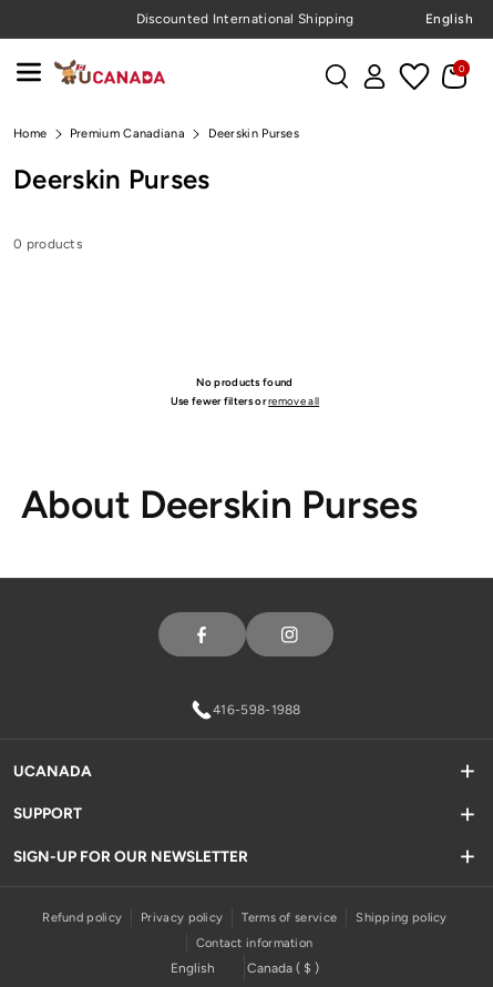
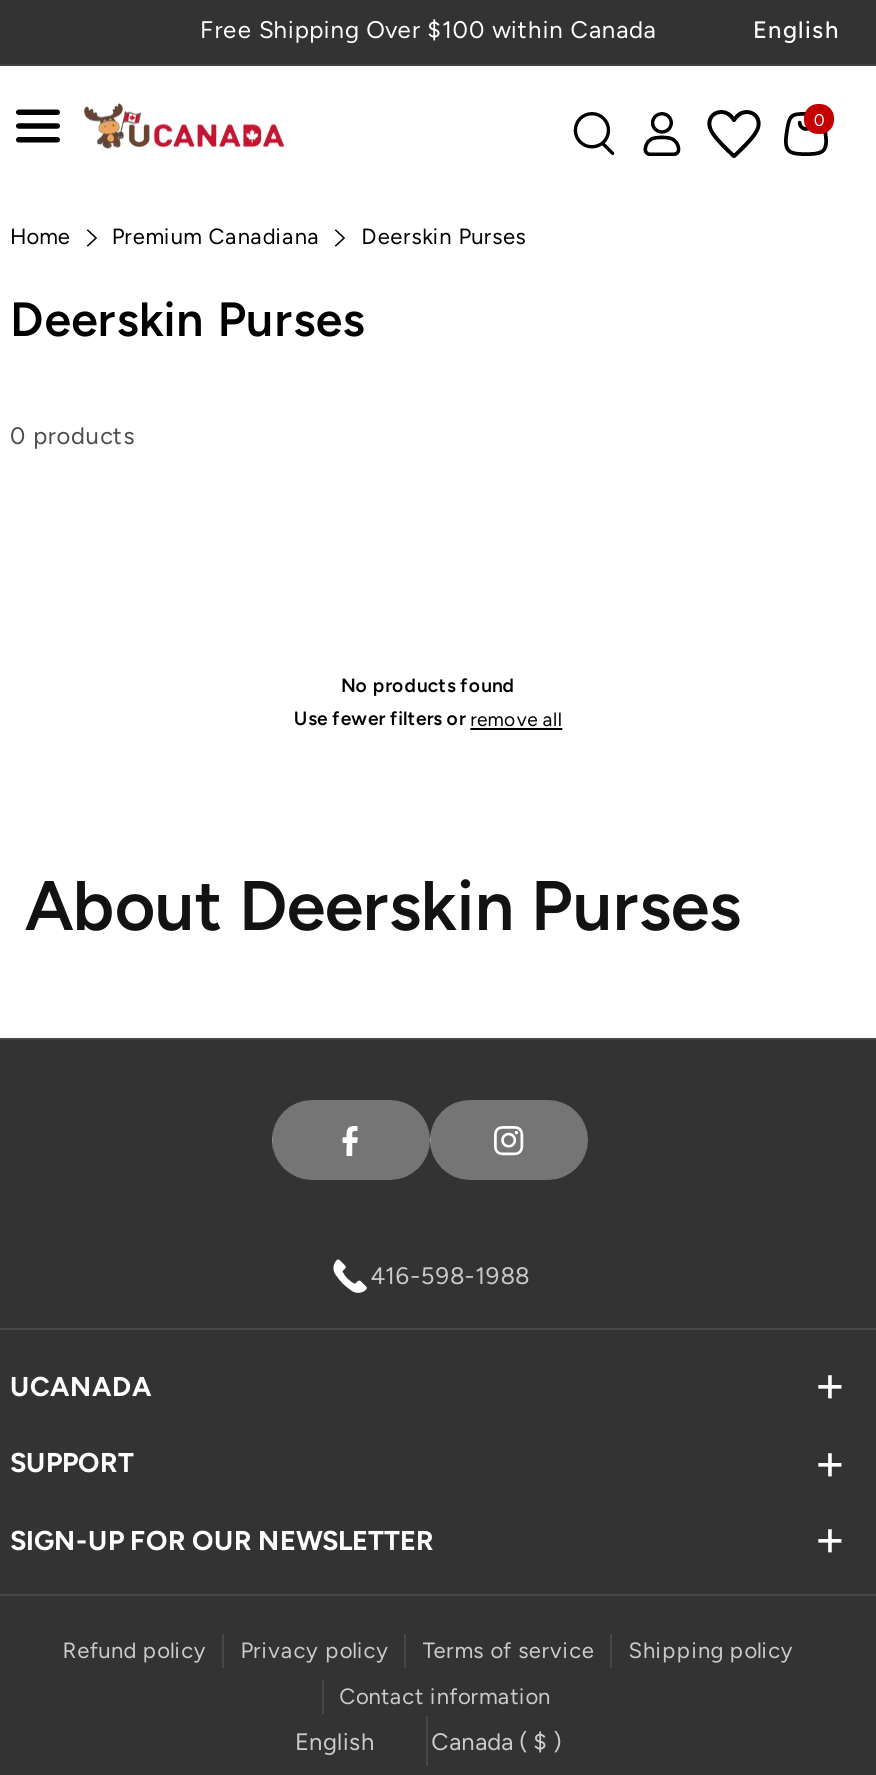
[136,11,354,27] Discounted International Shipping -> [200,16,656,44] Free Shipping Over $100 within Canada

